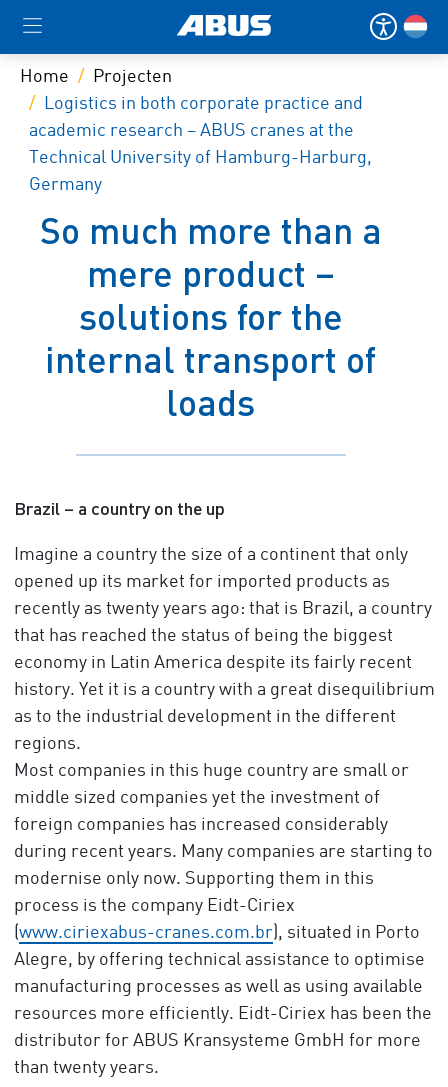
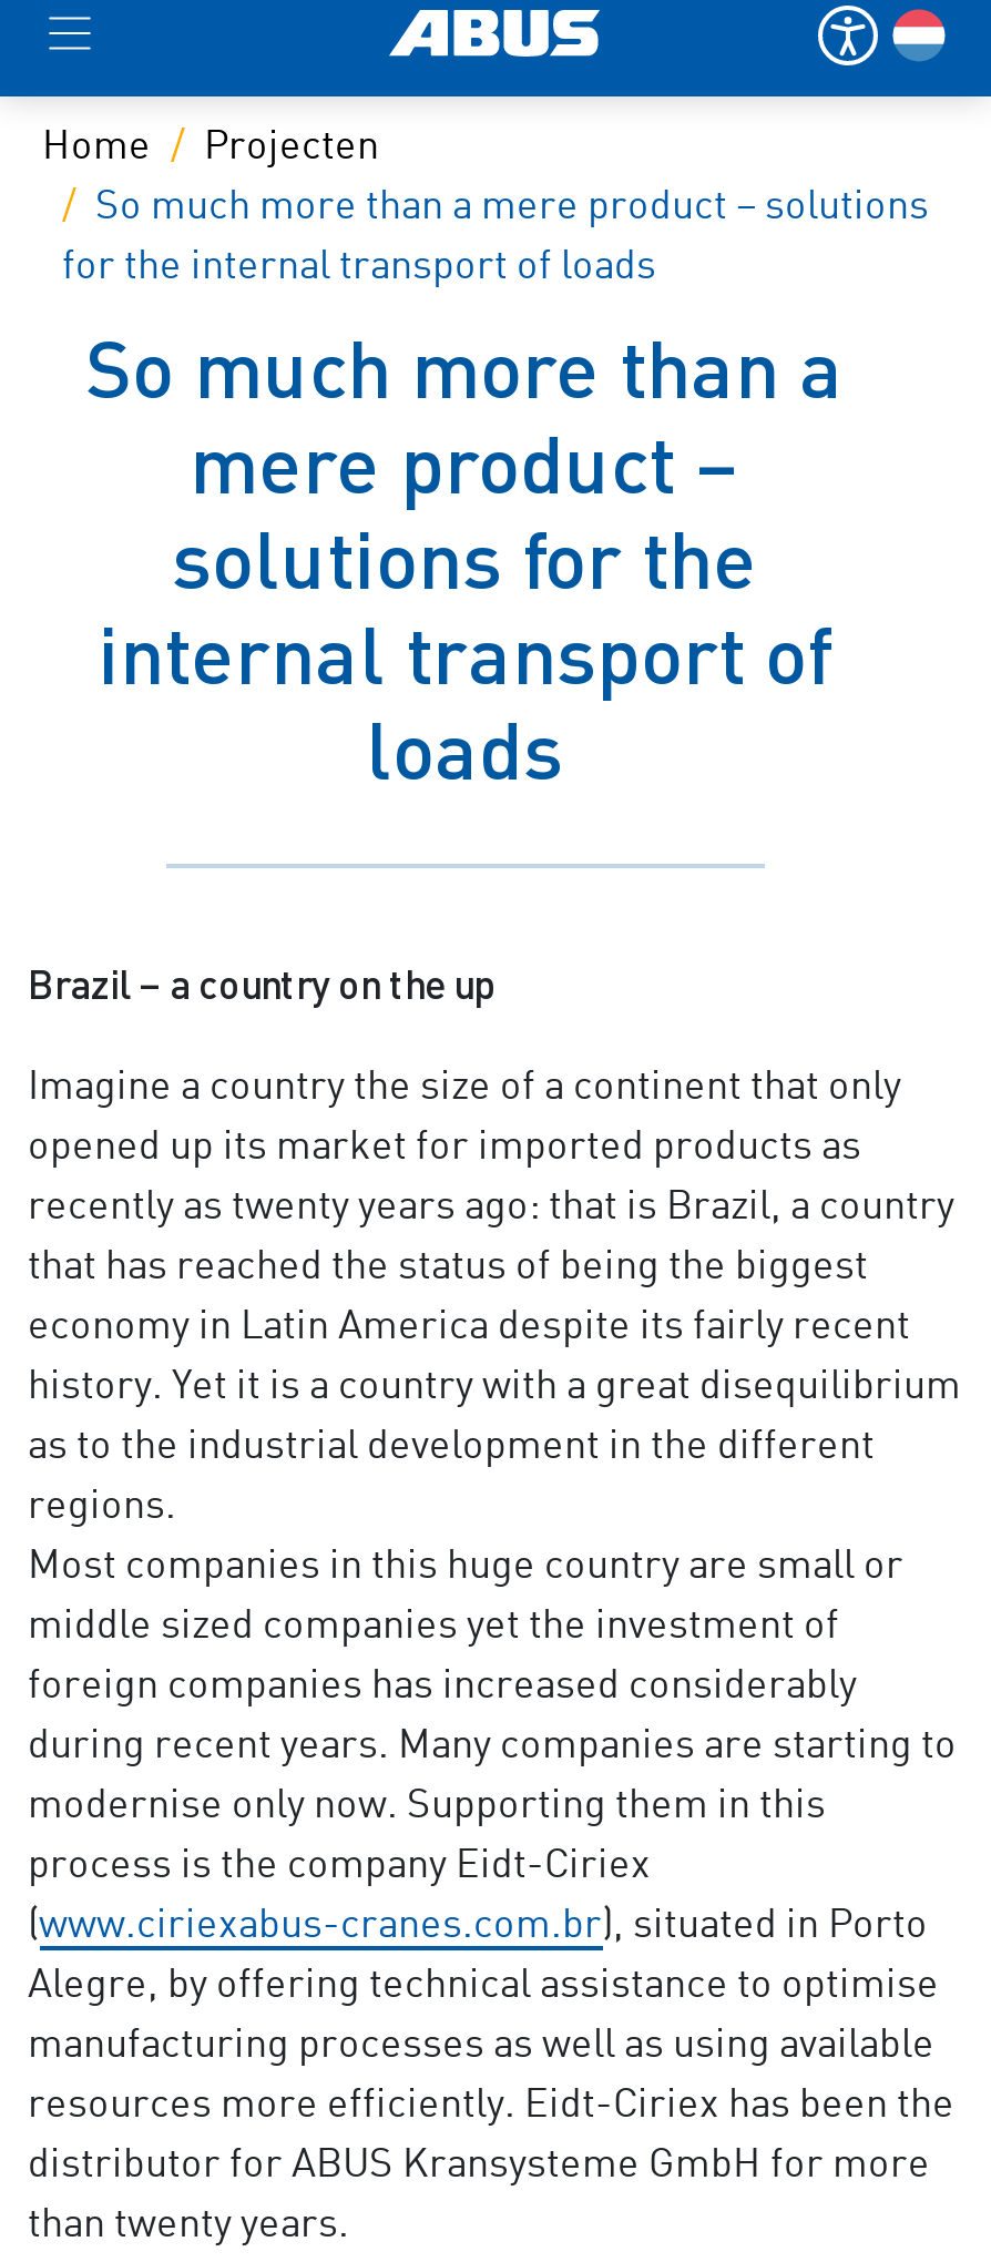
[29,95,372,194] Logistics in both corporate practice and | academic research – ABUS cranes at the | Technical University of Hamburg-Harburg, | Germany -> [62,187,929,287] So much more than a mere product – solutions | for the internal transport of loads

